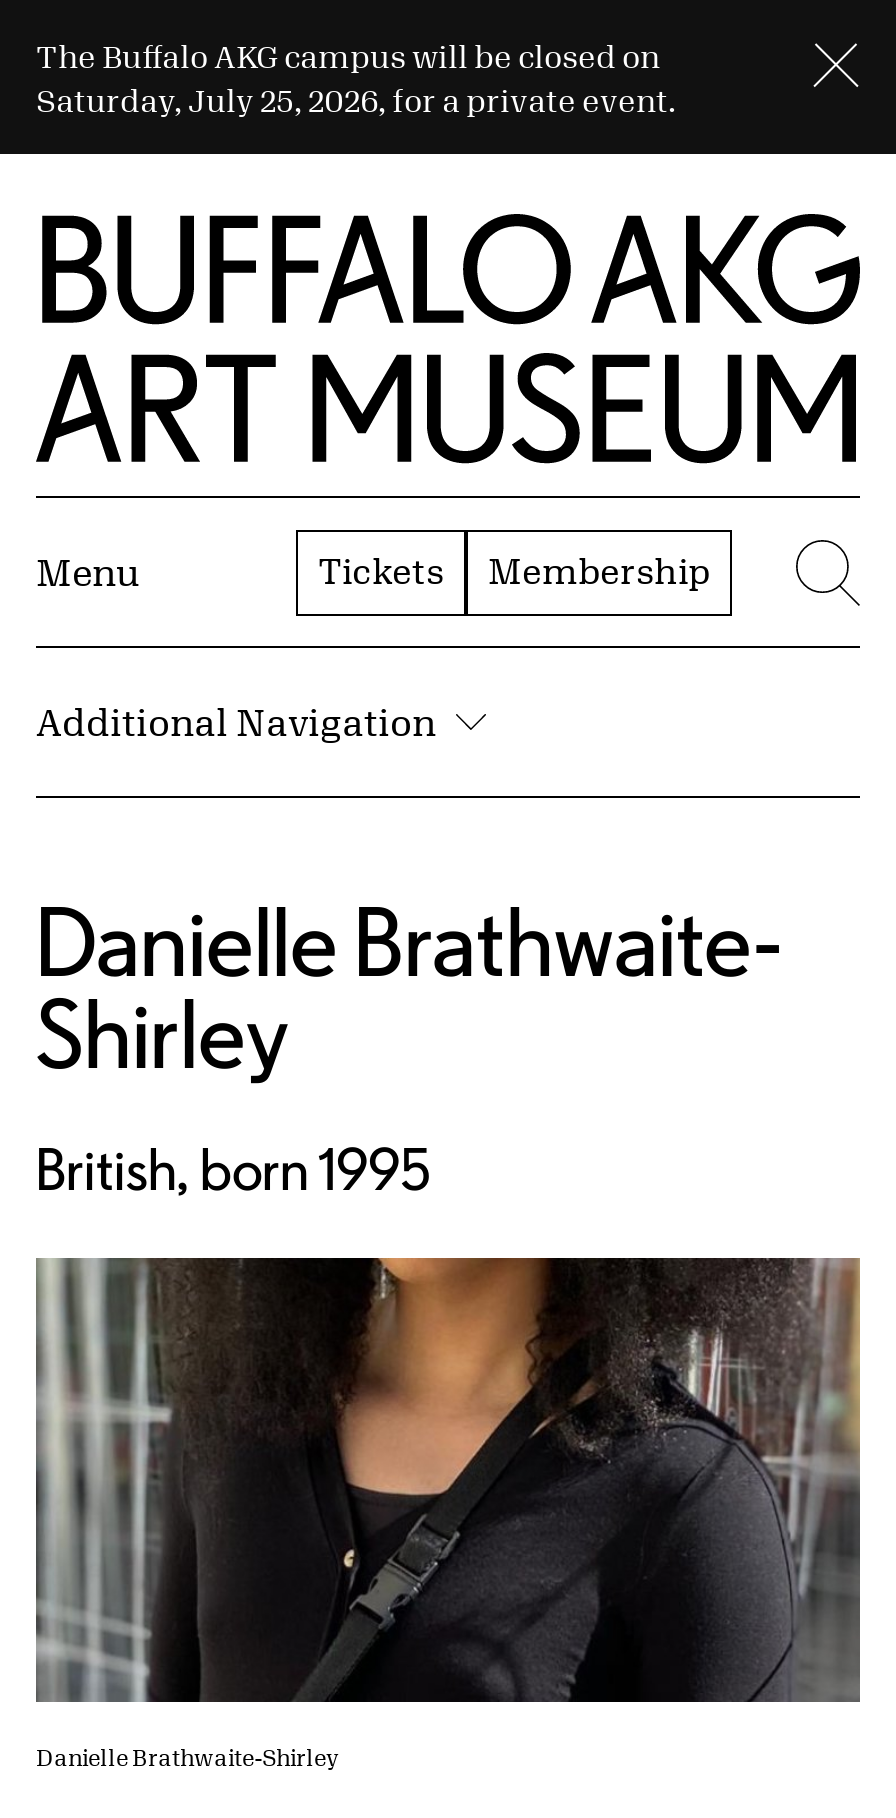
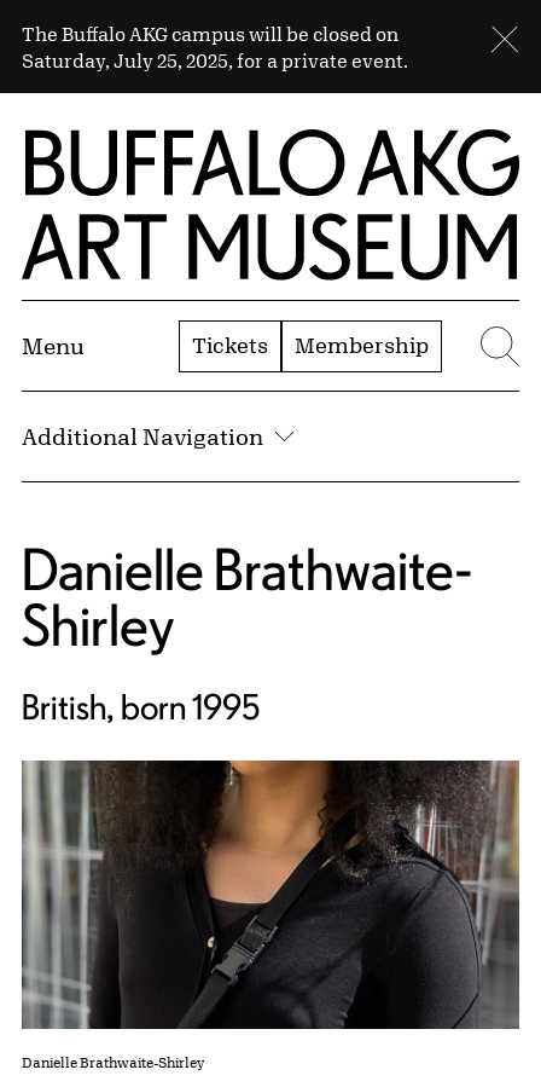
[36,82,676,118] Saturday, July 25, 2026, for a private event. -> [22,50,408,71] Saturday, July 25, 2025, for a private event.

